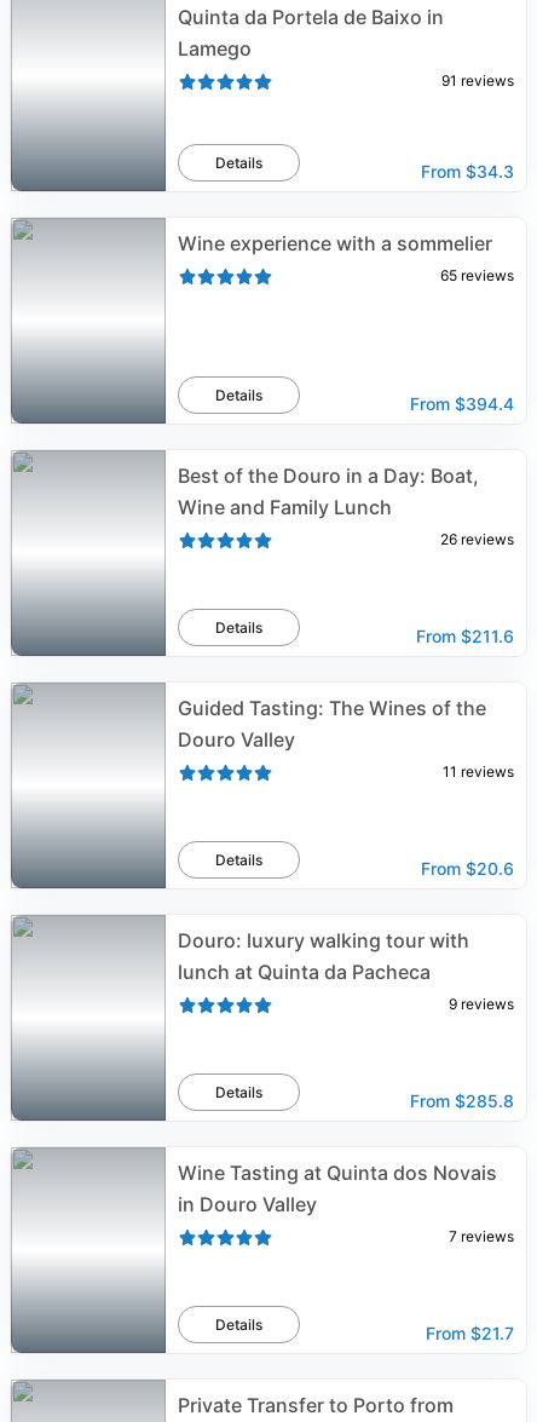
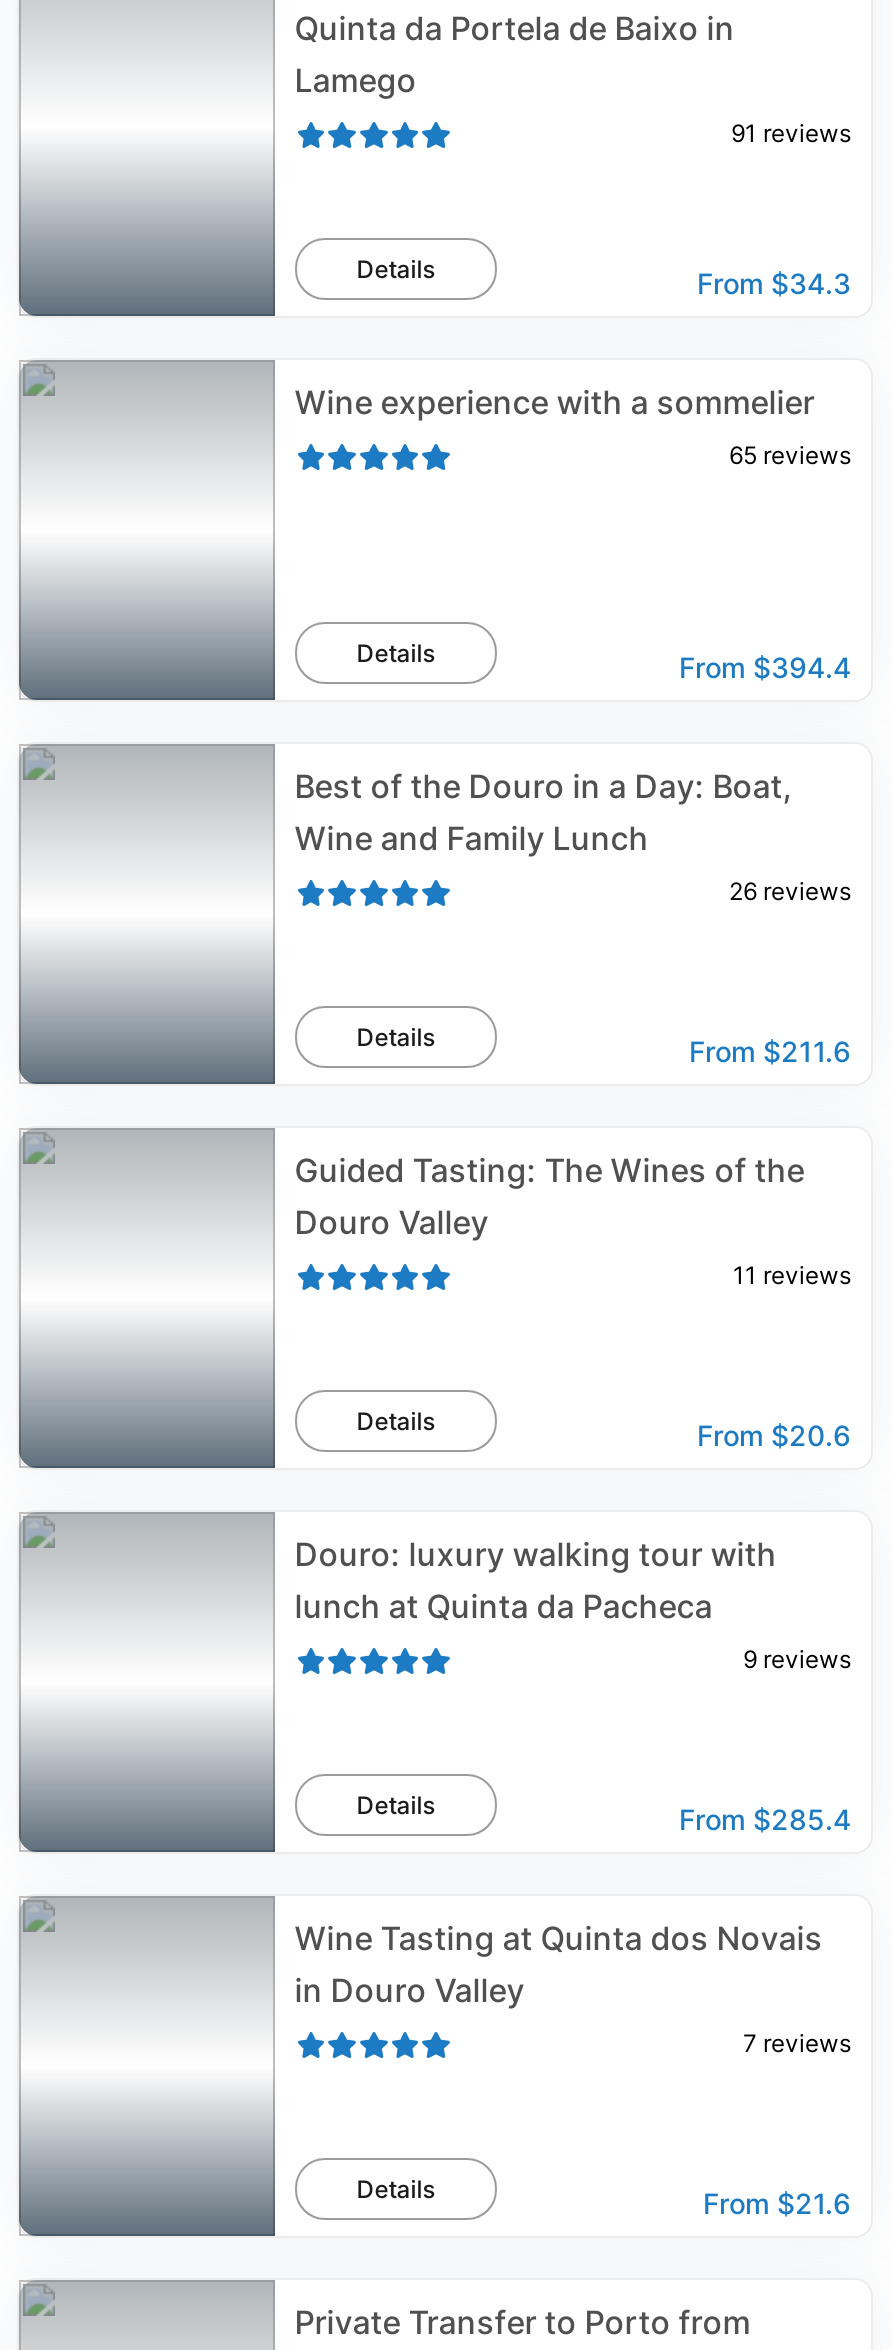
[410,1090,514,1111] From $285.8 -> [679,1802,851,1836] From $285.4
[426,1323,514,1343] From $21.7 -> [703,2186,851,2220] From $21.6

